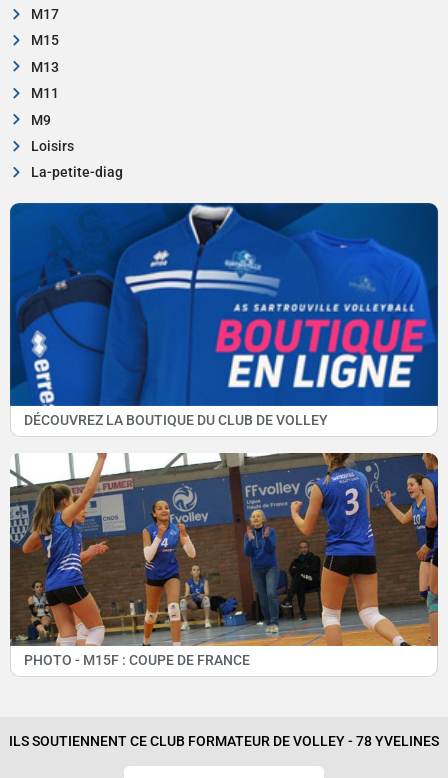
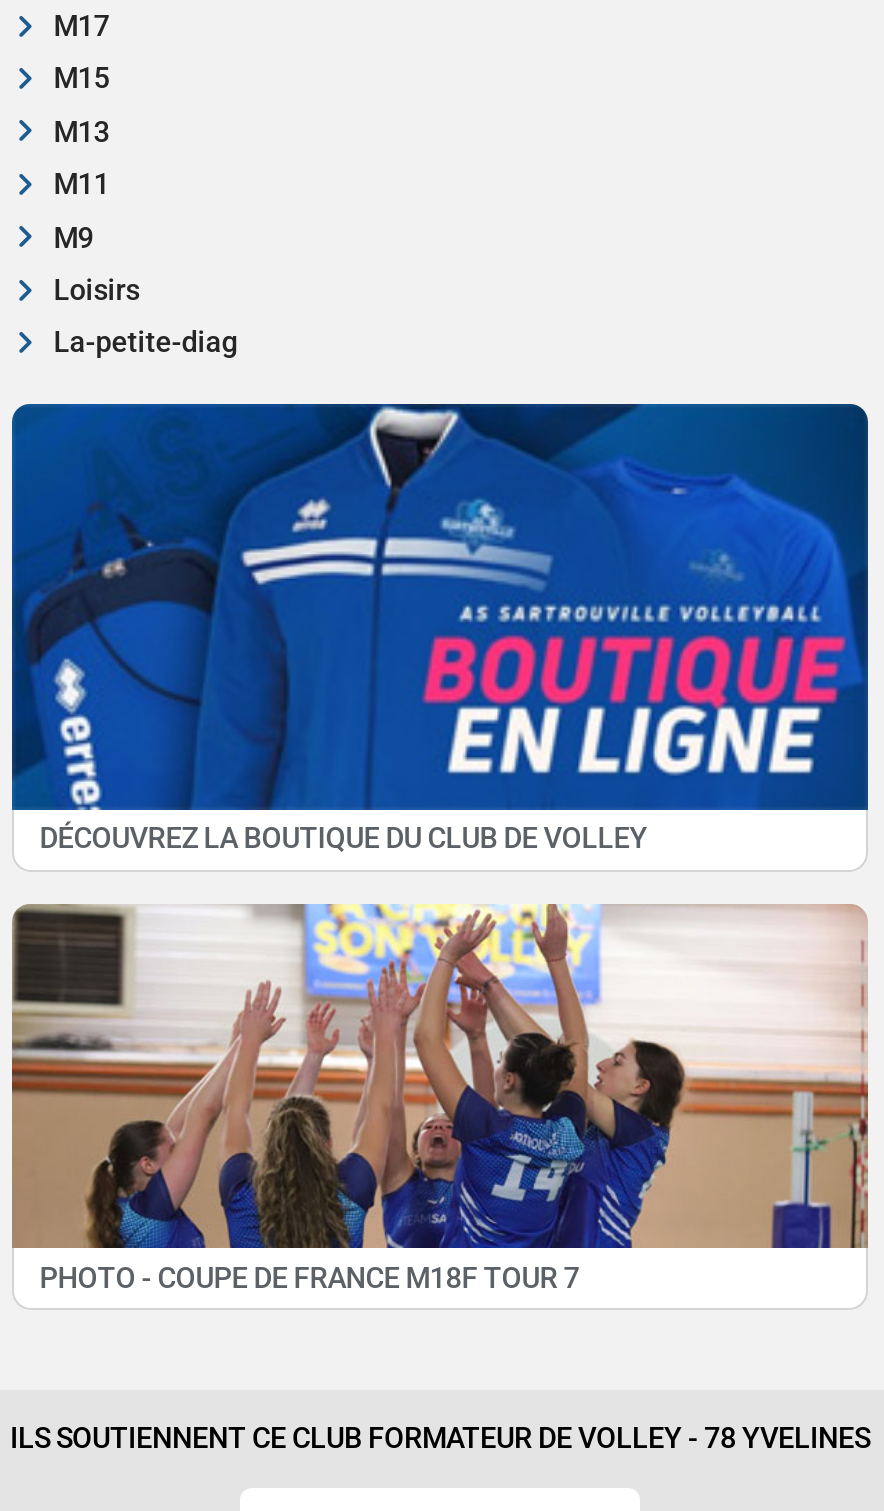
[9,452,439,669] [image] | PHOTO - M15F : COUPE DE FRANCE -> [10,904,868,1295] [image] | PHOTO - COUPE DE FRANCE M18F TOUR 7

